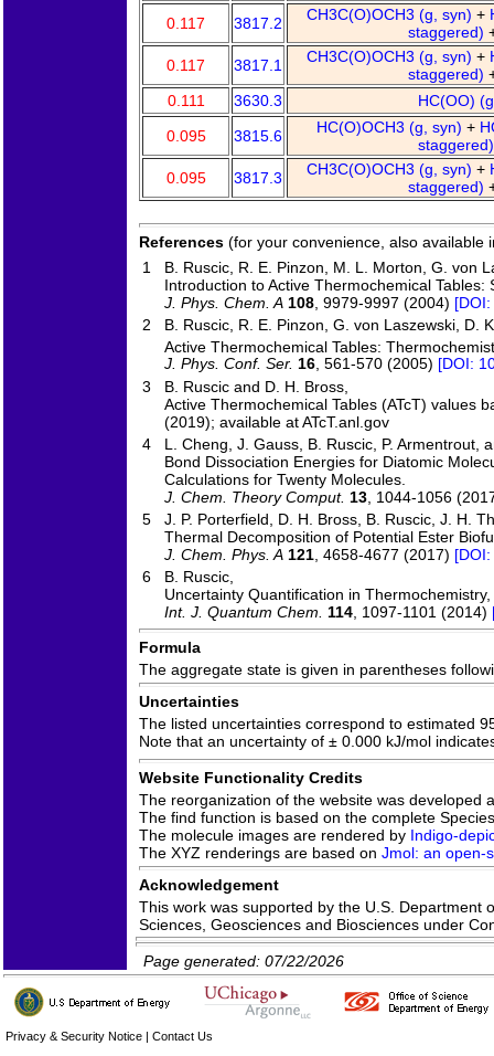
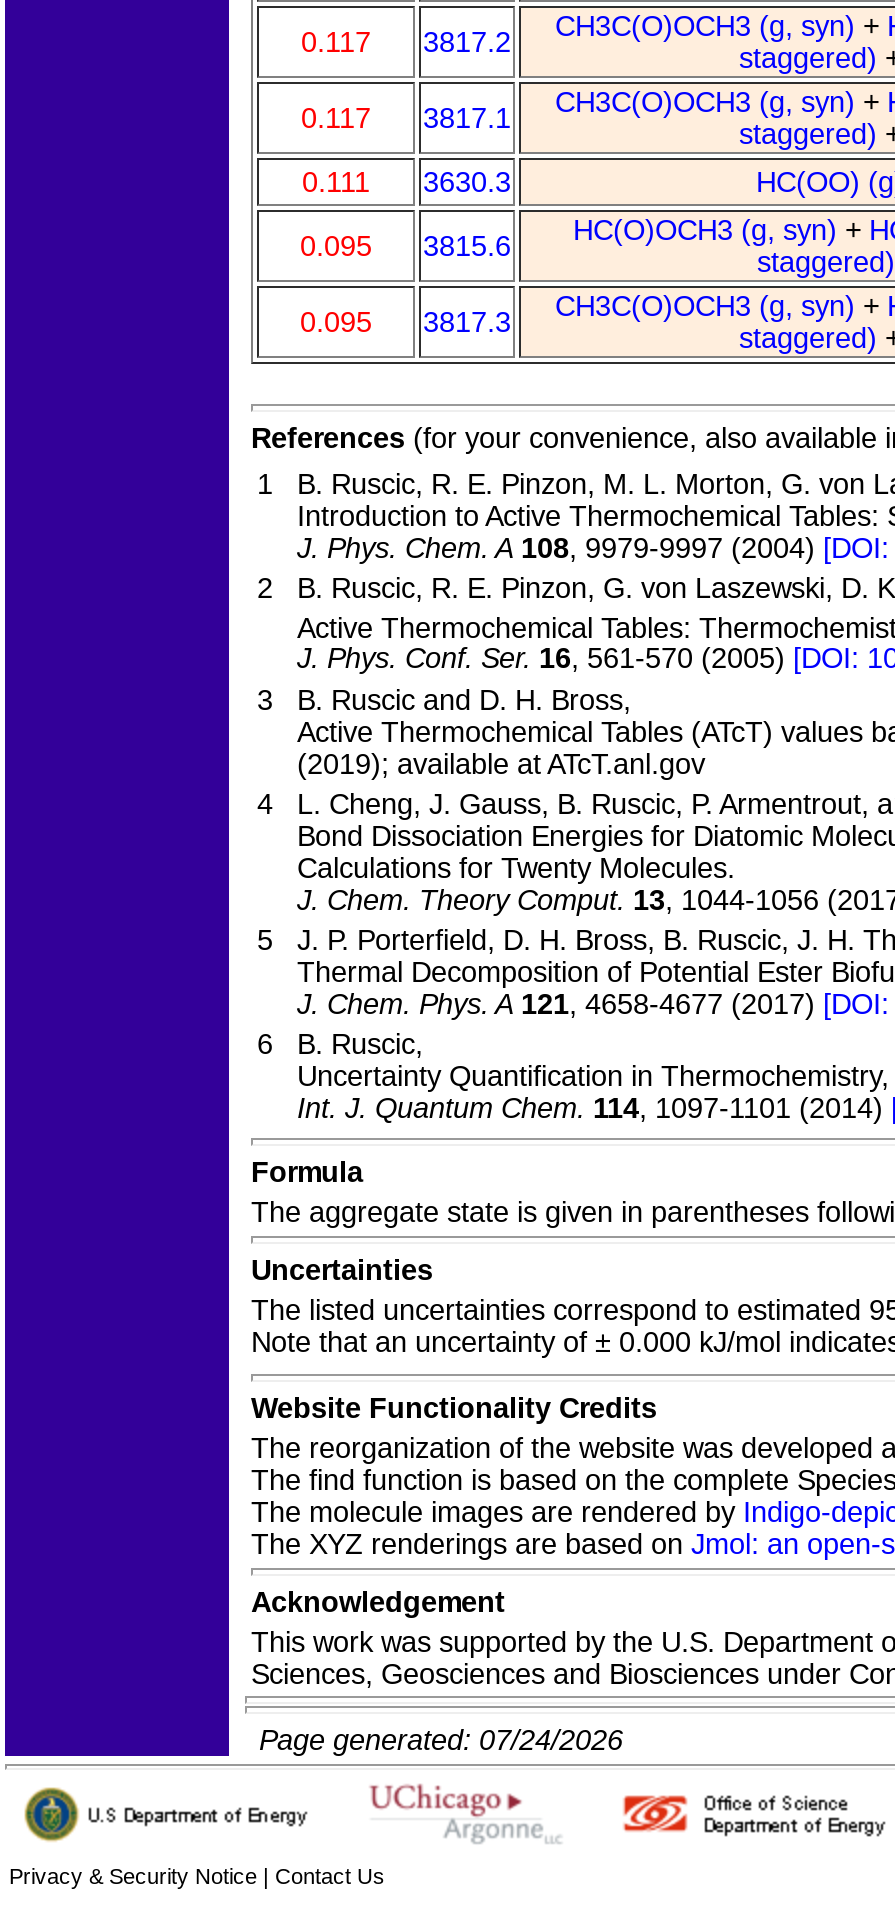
[143,952,344,970] Page generated: 07/22/2026 -> [259,1724,623,1756] Page generated: 07/24/2026

